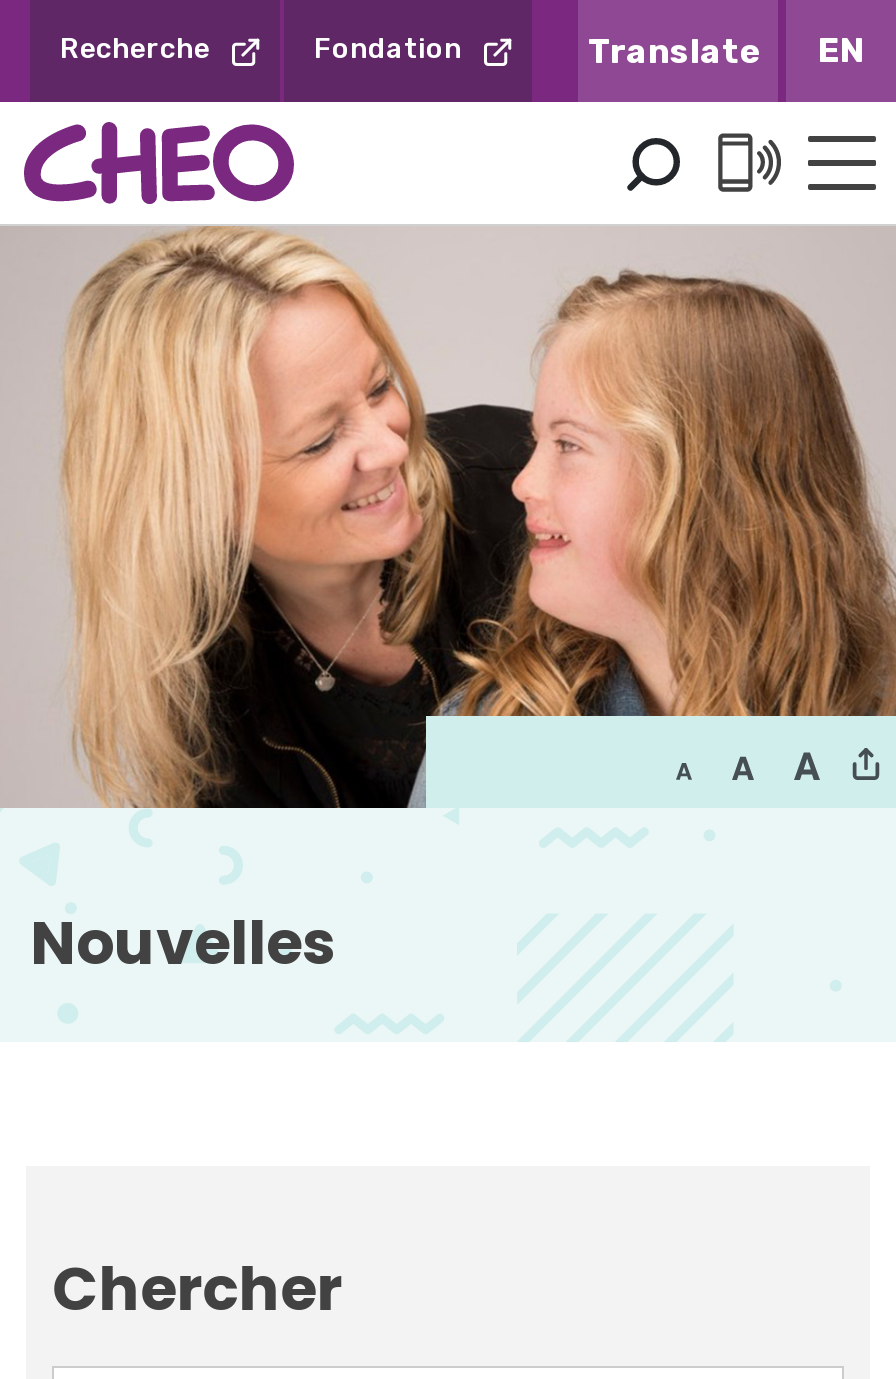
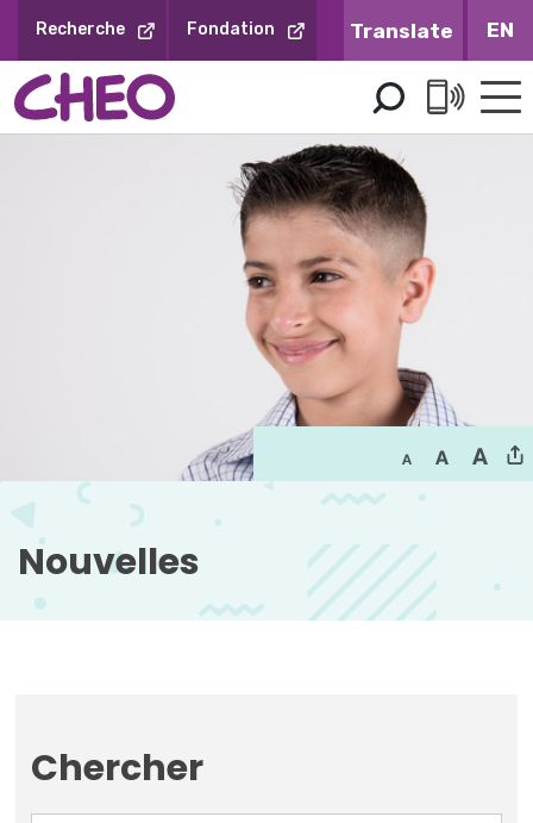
[6,226,890,810] [image] -> [4,135,529,481] [image]

